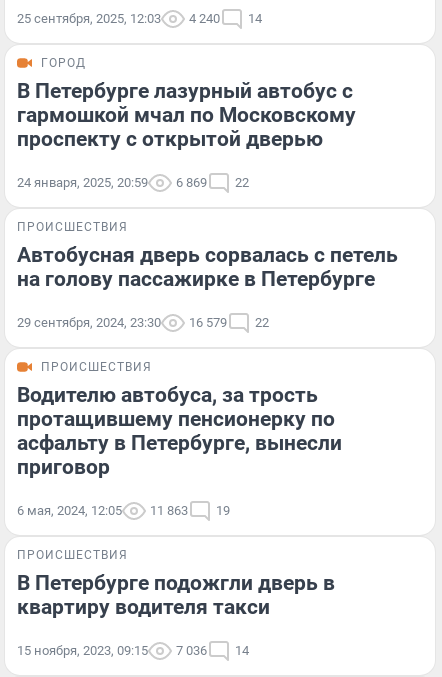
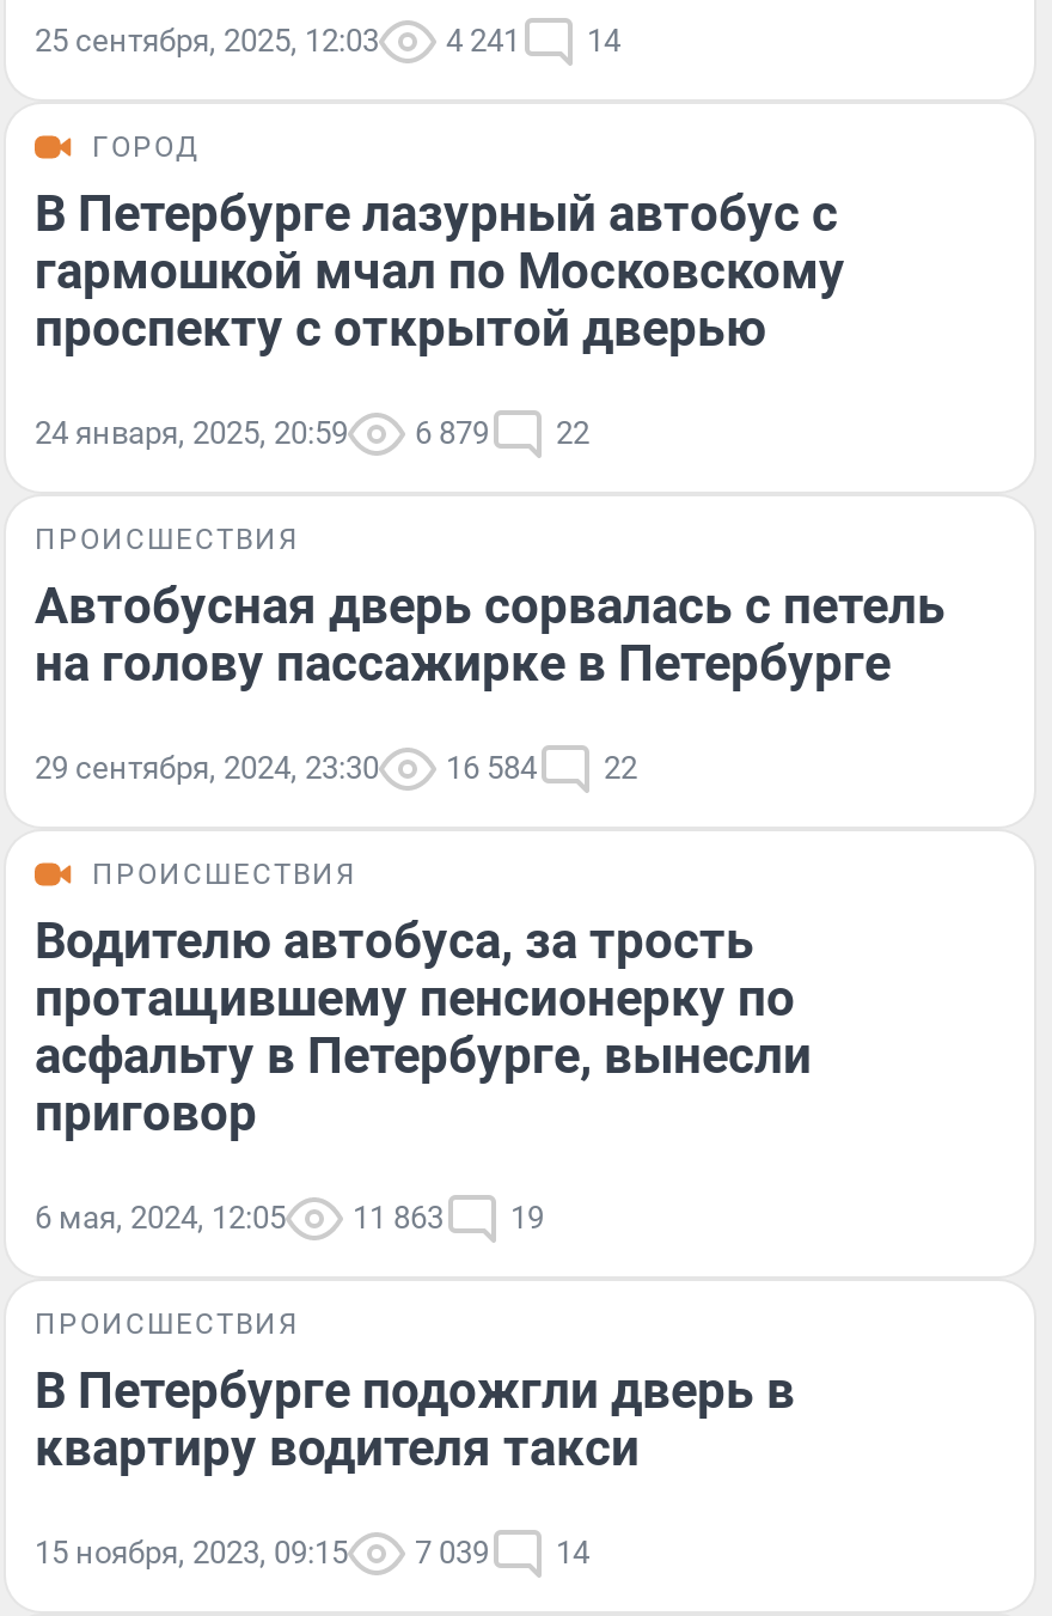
[17,11,262,26] 25 сентября, 2025, 12:03 4 240 14 -> [35,22,620,58] 25 сентября, 2025, 12:03 4 241 14
[17,175,249,190] 24 января, 2025, 20:59 6 869 22 -> [35,414,589,450] 24 января, 2025, 20:59 6 879 22
[17,315,269,330] 29 сентября, 2024, 23:30 16 579 22 -> [35,749,637,785] 29 сентября, 2024, 23:30 16 584 22
[17,643,249,658] 15 ноября, 2023, 09:15 7 036 14 -> [35,1534,589,1570] 15 ноября, 2023, 09:15 7 039 14

